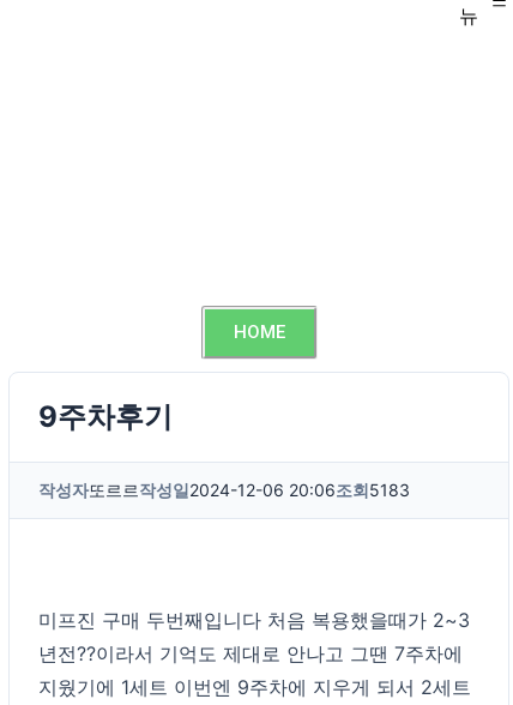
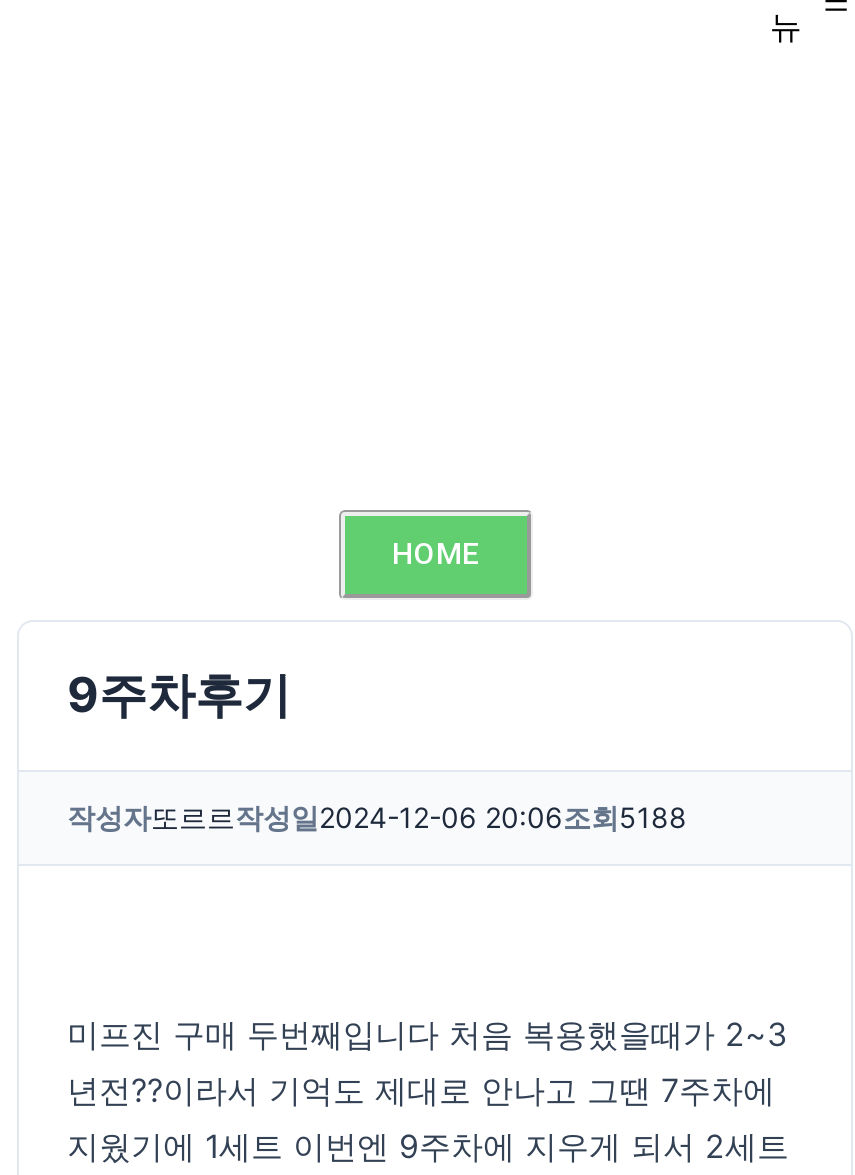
[38,479,410,499] 작성자또르르 작성일2024-12-06 20:06조회5183 -> [67,799,687,833] 작성자또르르 작성일2024-12-06 20:06조회5188

